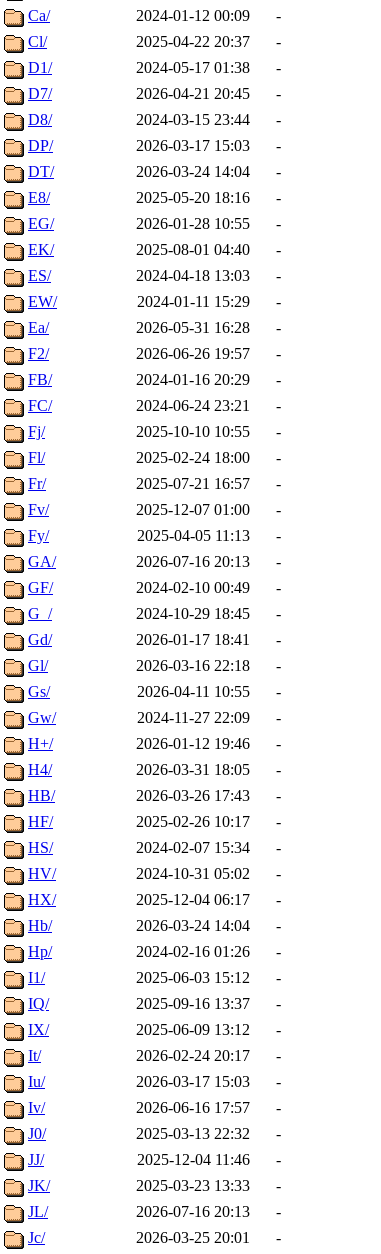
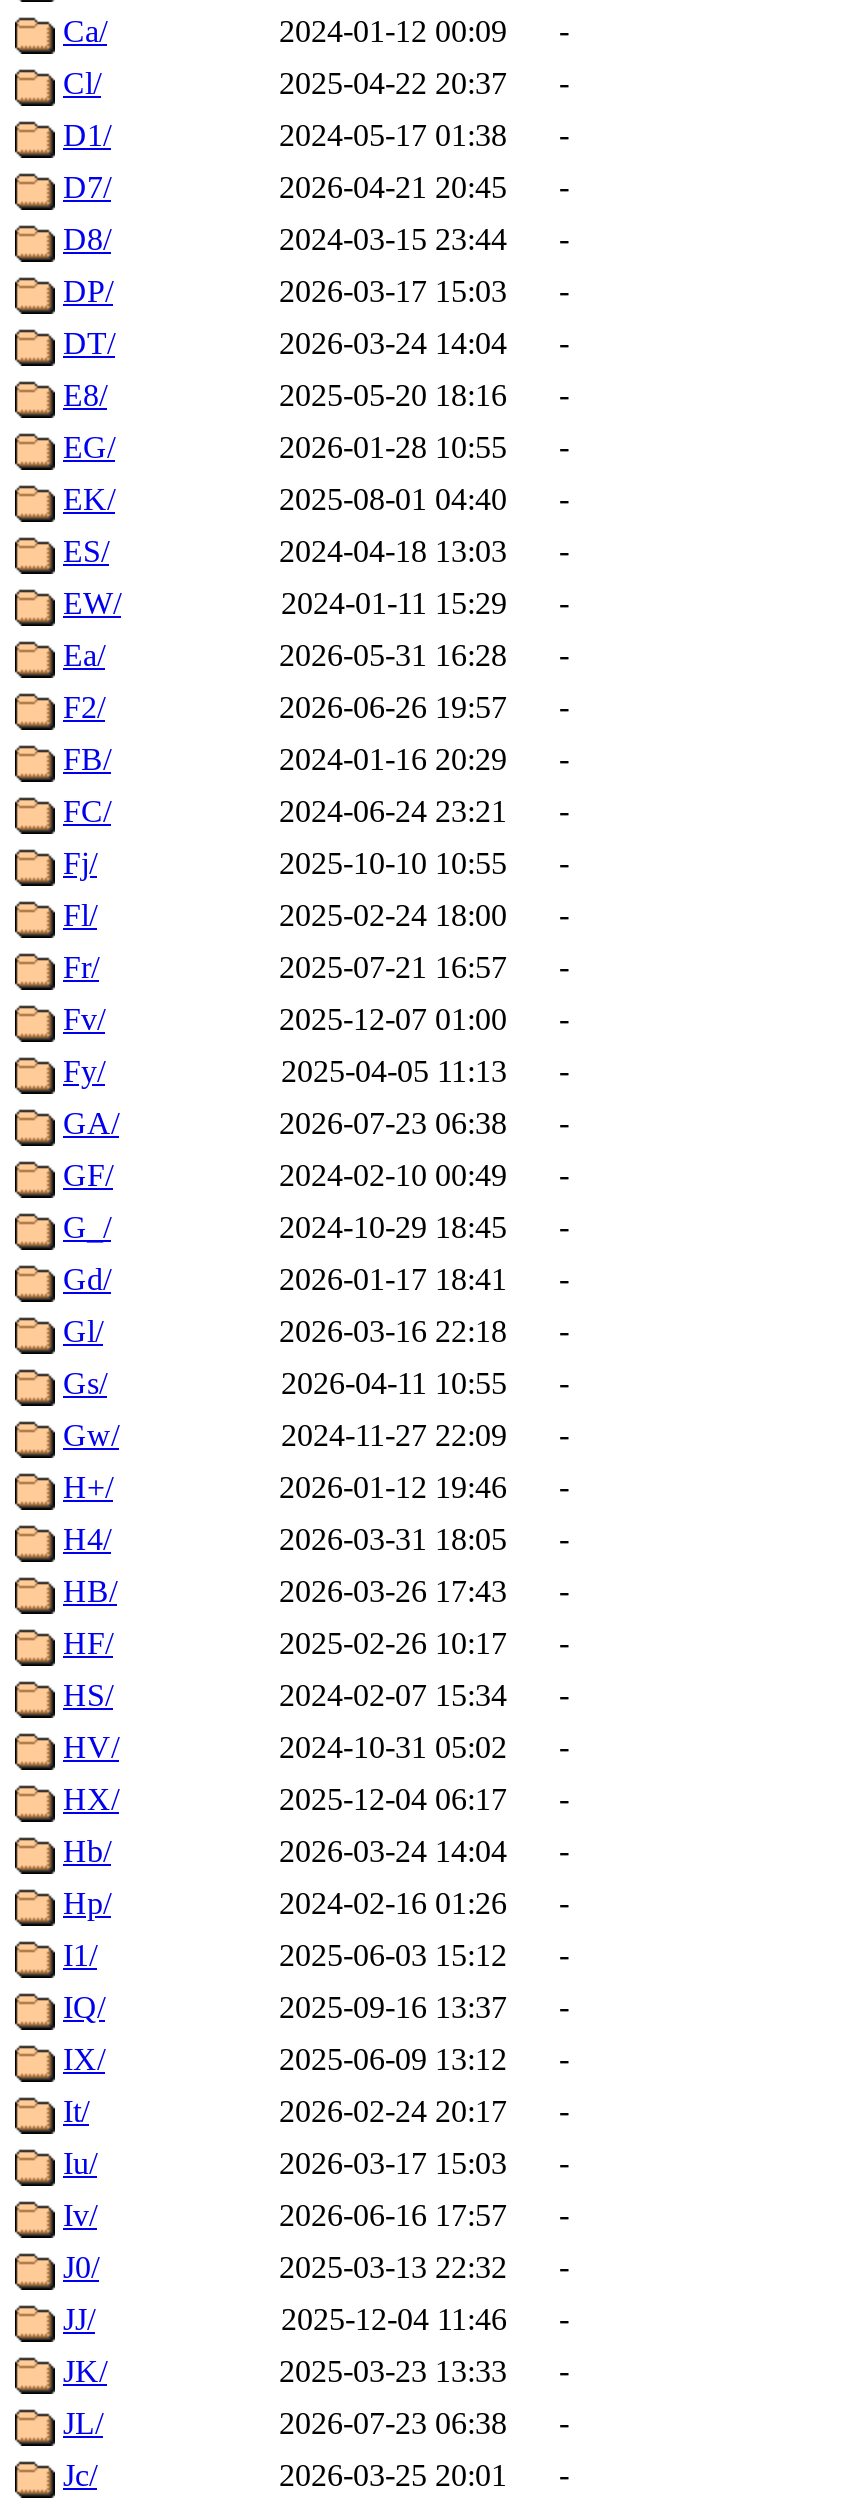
[136,553,250,570] 2026-07-16 20:13 -> [279,1107,507,1141] 2026-07-23 06:38
[136,1203,250,1220] 2026-07-16 20:13 -> [279,2407,507,2441] 2026-07-23 06:38

